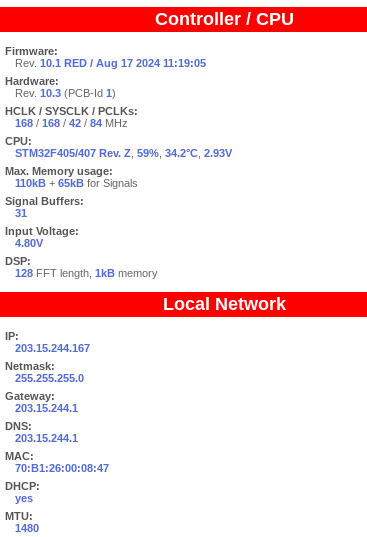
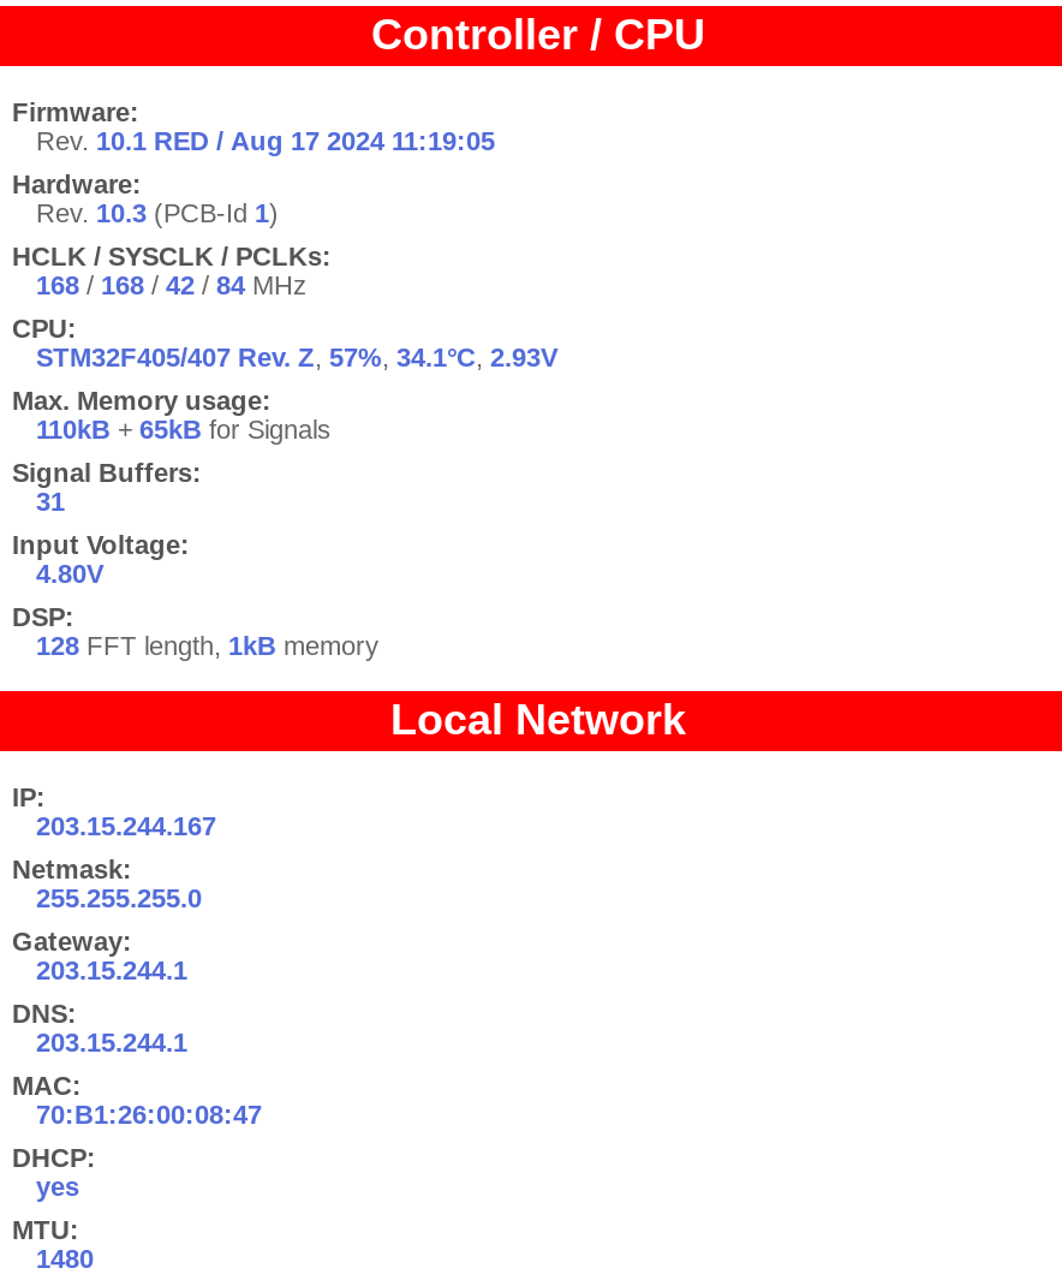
[15,147,232,159] STM32F405/407 Rev. Z, 59%, 34.2°C, 2.93V -> [36,343,557,372] STM32F405/407 Rev. Z, 57%, 34.1°C, 2.93V

